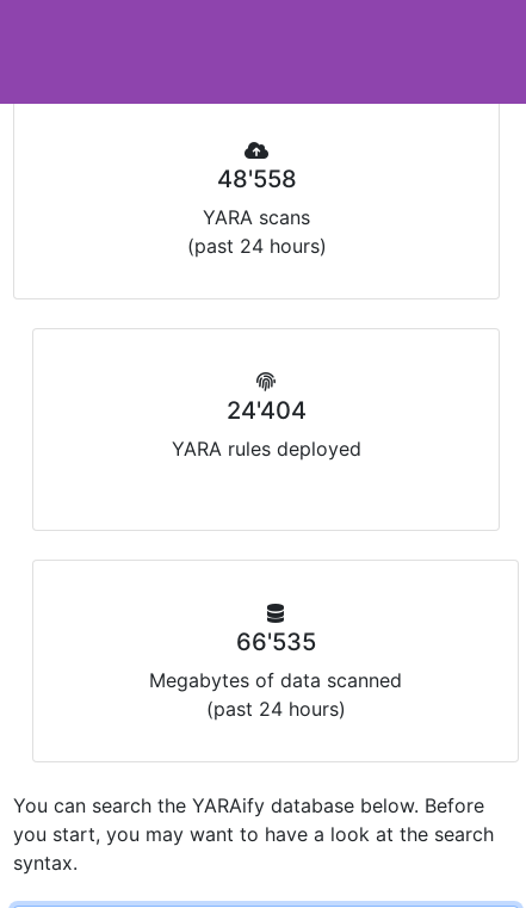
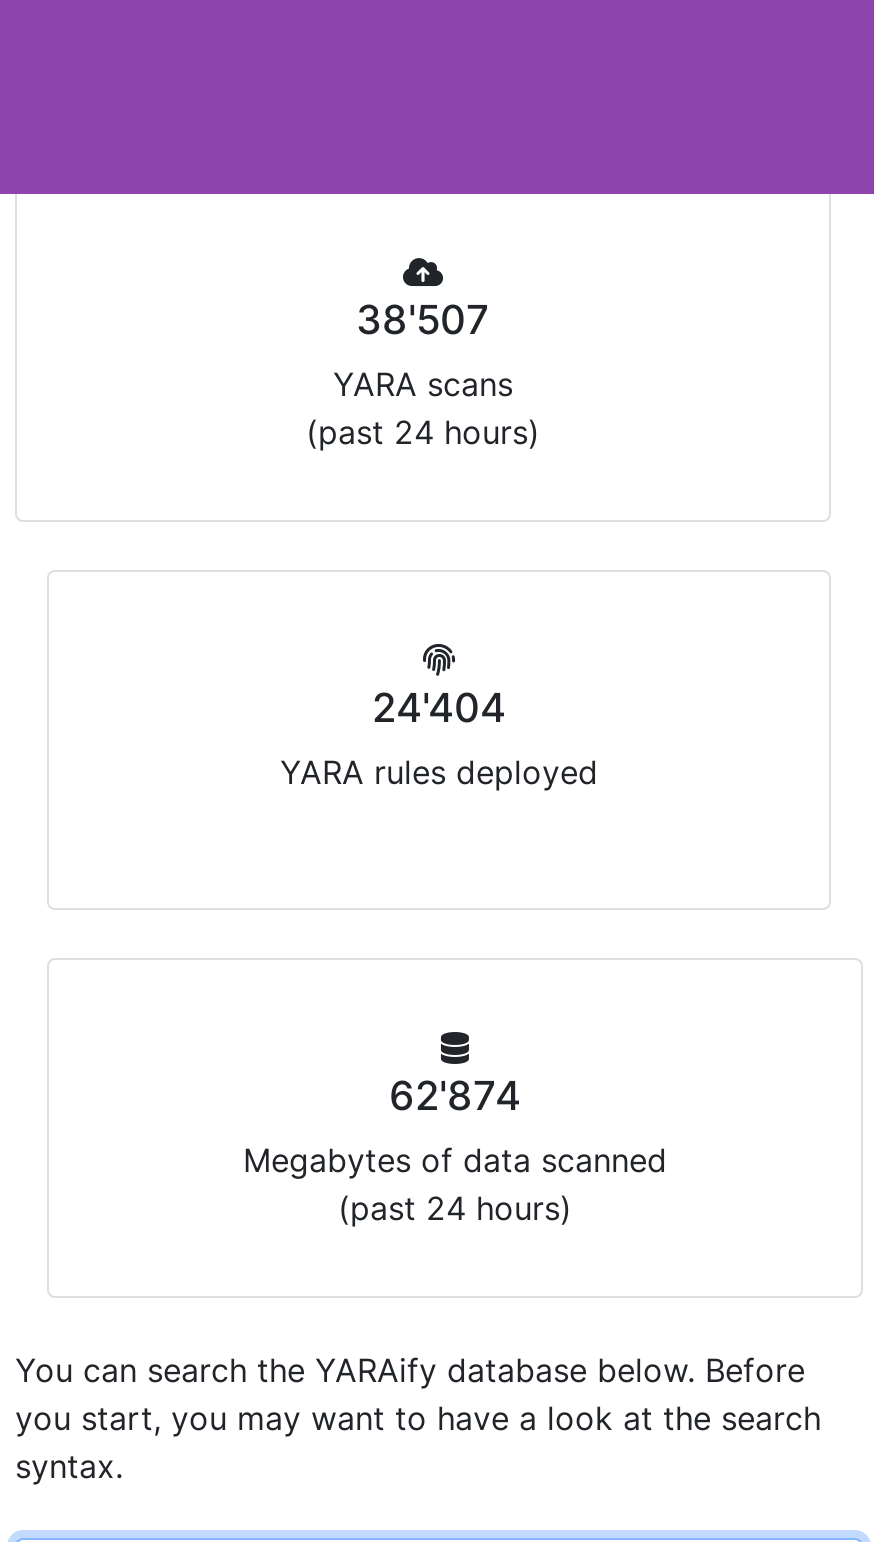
[216,165,296,193] 48'558 -> [356,296,490,344] 38'507
[236,628,315,656] 66'535 -> [389,1072,521,1120] 62'874

